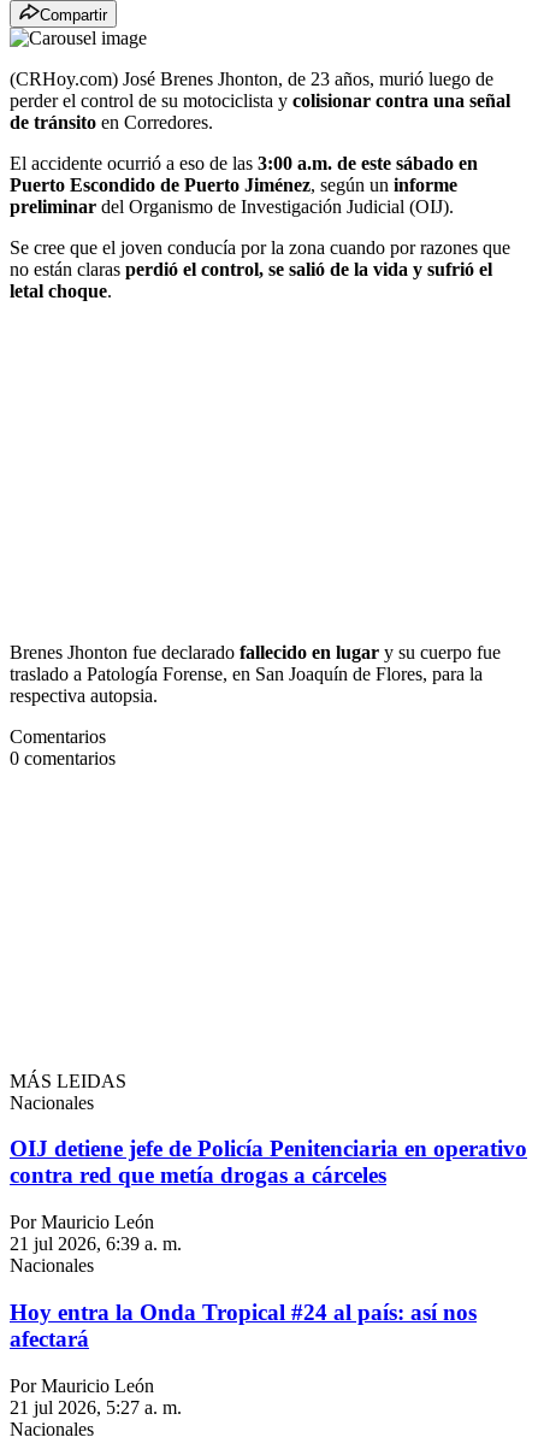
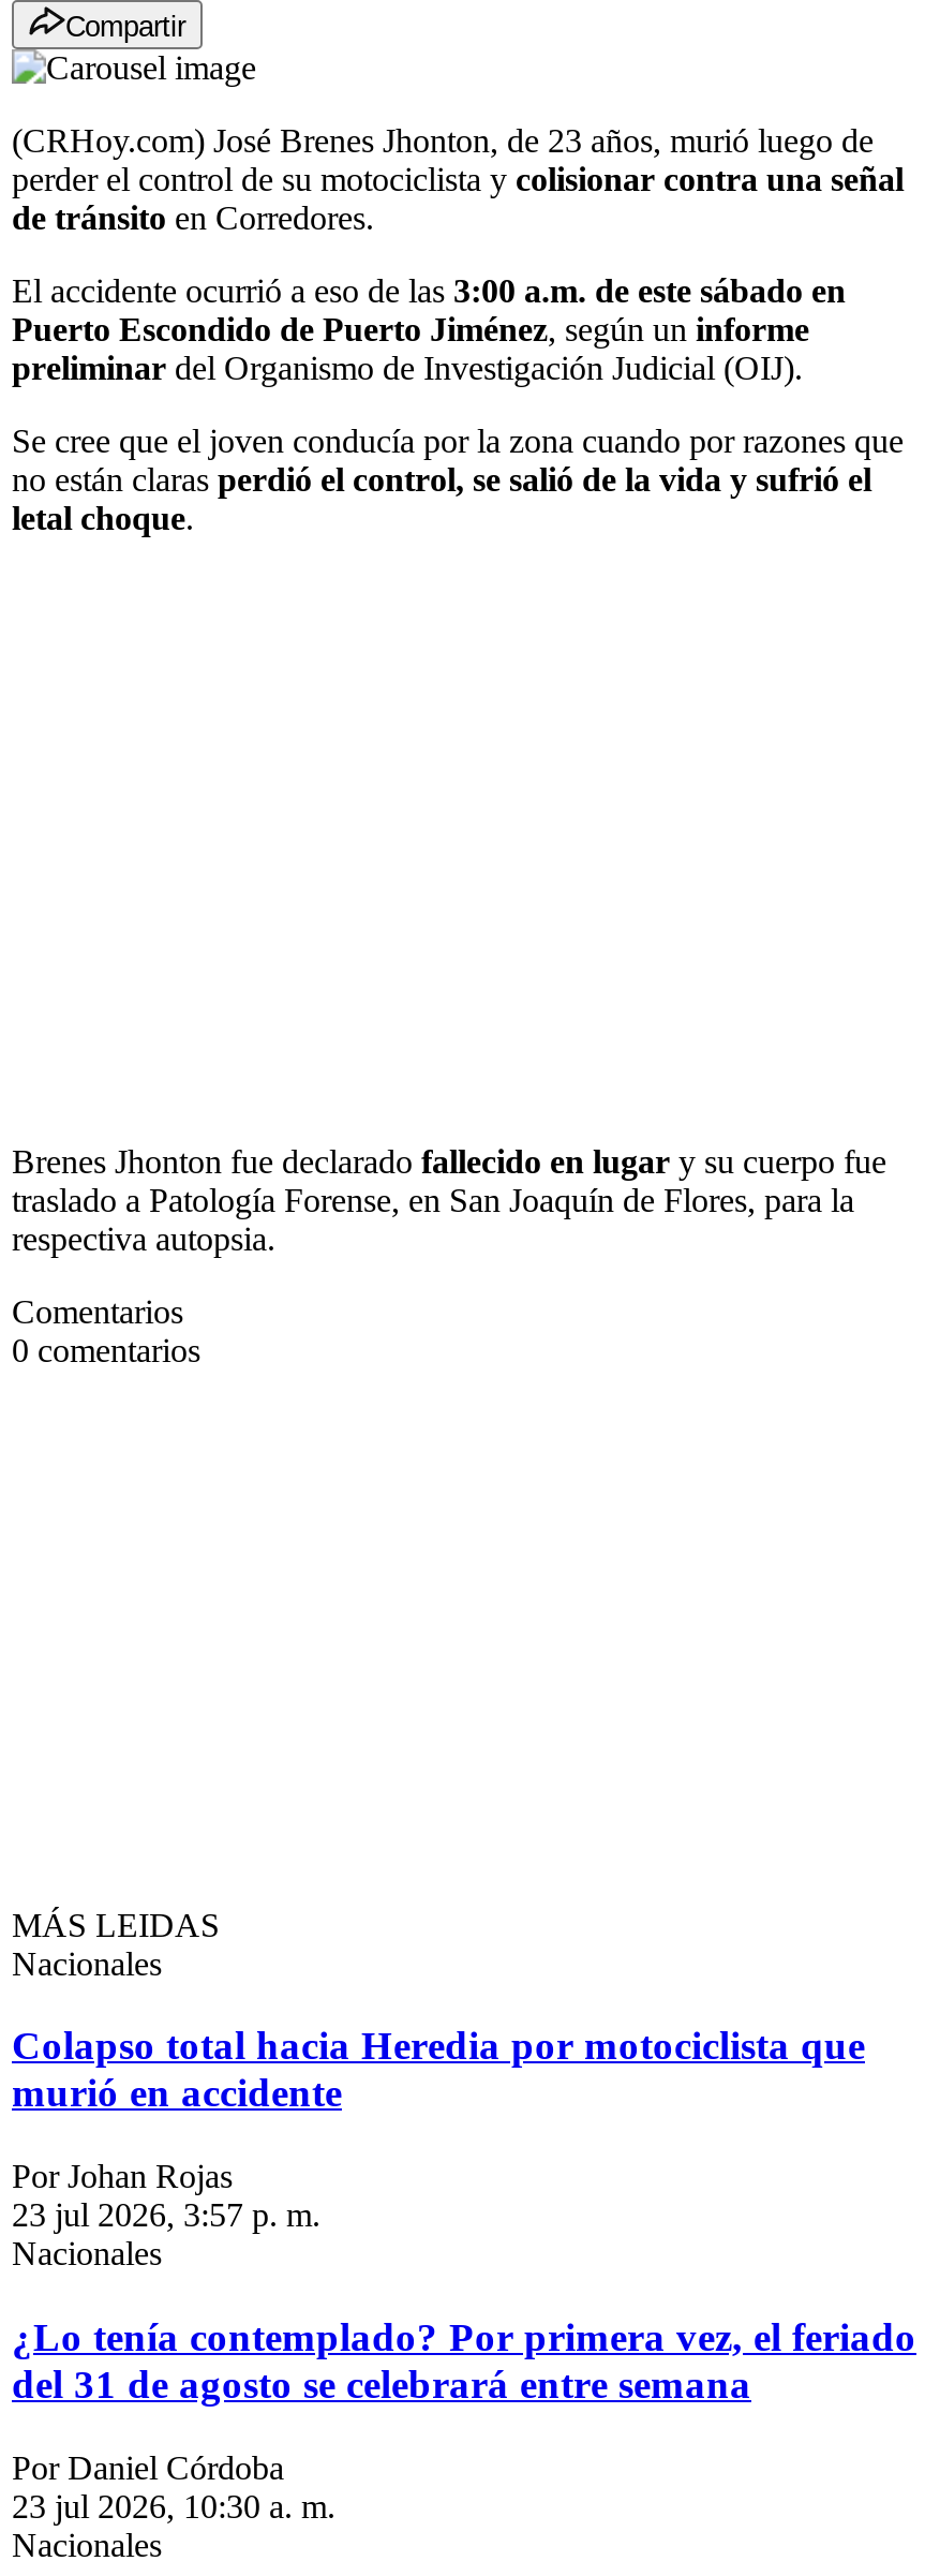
[10,1136,527,1188] OIJ detiene jefe de Policía Penitenciaria en operativo | contra red que metía drogas a cárceles -> [12,2023,865,2116] Colapso total hacia Heredia por motociclista que | murió en accidente
[10,1212,182,1254] Por Mauricio León | 21 jul 2026, 6:39 a. m. -> [12,2158,320,2233] Por Johan Rojas | 23 jul 2026, 3:57 p. m.
[10,1300,477,1351] Hoy entra la Onda Tropical #24 al país: así nos | afectará -> [12,2314,916,2406] ¿Lo tenía contemplado? Por primera vez, el feriado | del 31 de agosto se celebrará entre semana
[10,1375,182,1417] Por Mauricio León | 21 jul 2026, 5:27 a. m. -> [12,2449,335,2524] Por Daniel Córdoba | 23 jul 2026, 10:30 a. m.

